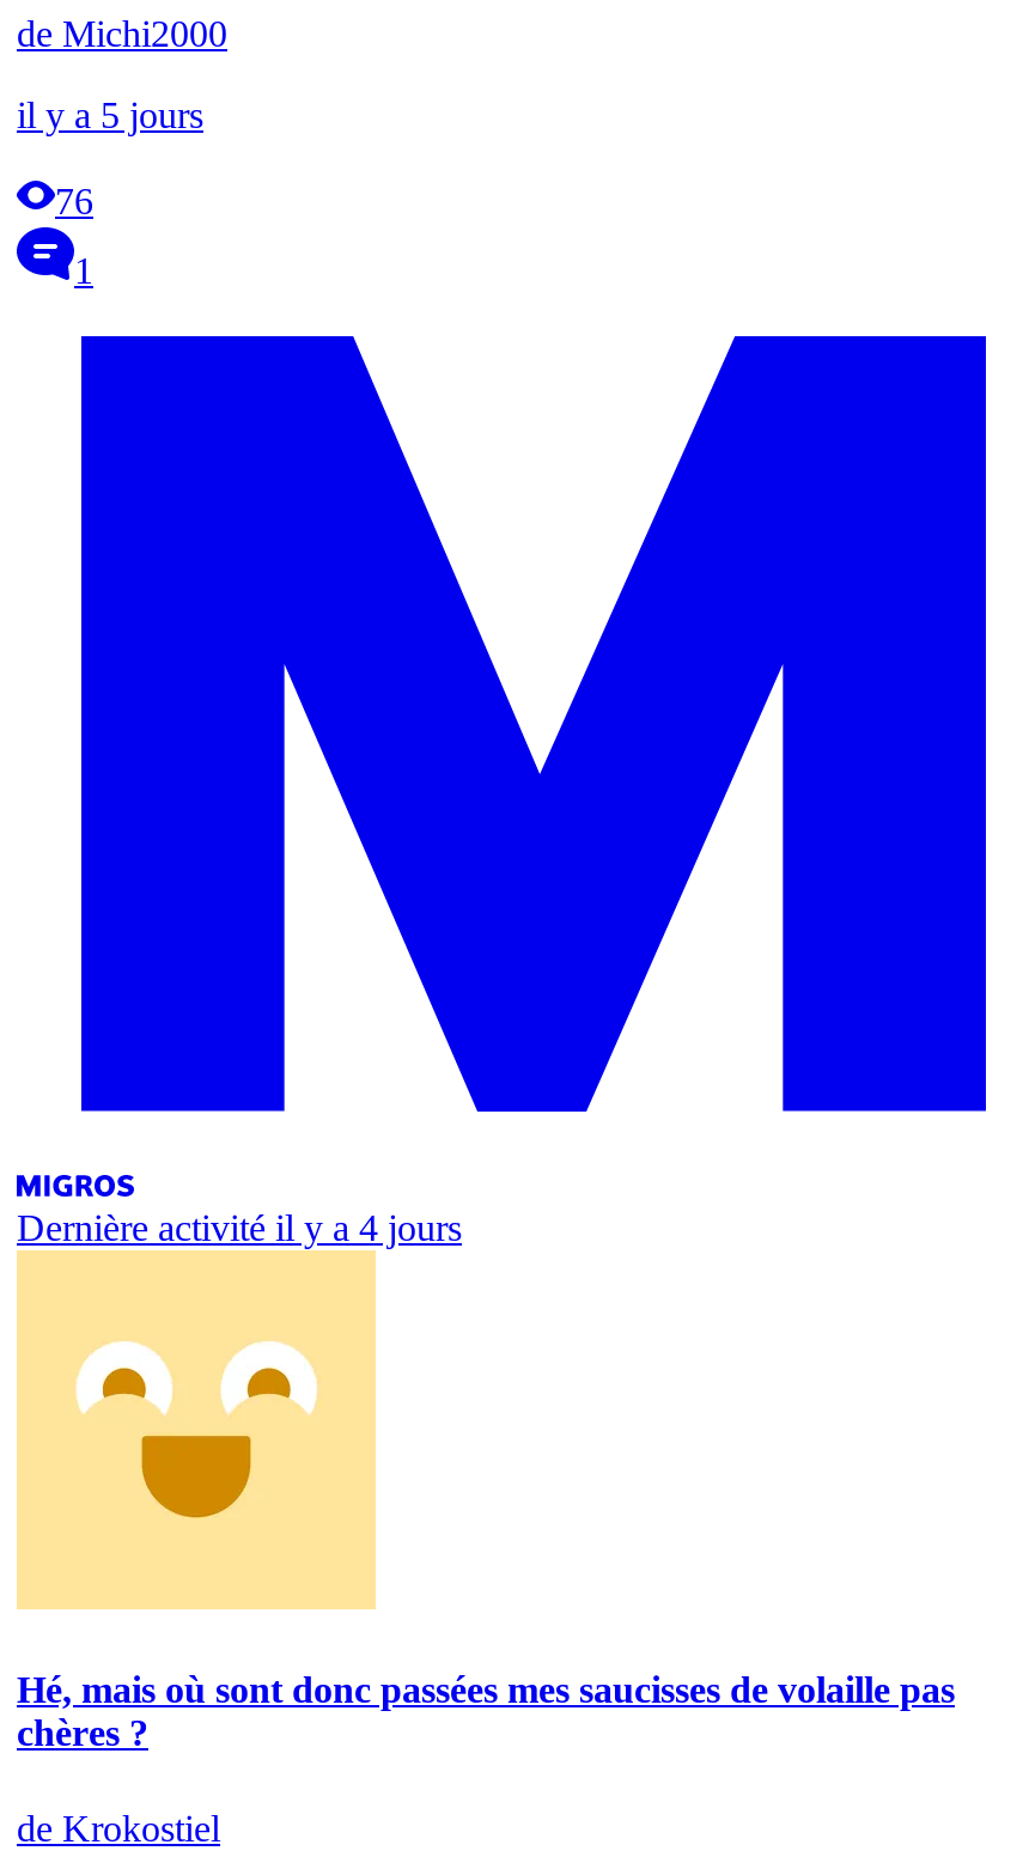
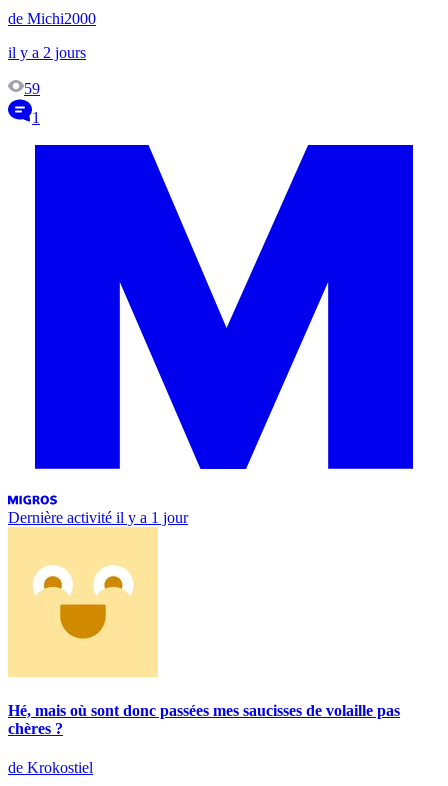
[17,95,203,136] il y a 5 jours -> [8,44,86,61] il y a 2 jours
[55,181,93,222] 76 -> [24,80,40,97] 59
[17,1208,462,1248] Dernière activité il y a 4 jours -> [8,509,188,526] Dernière activité il y a 1 jour

